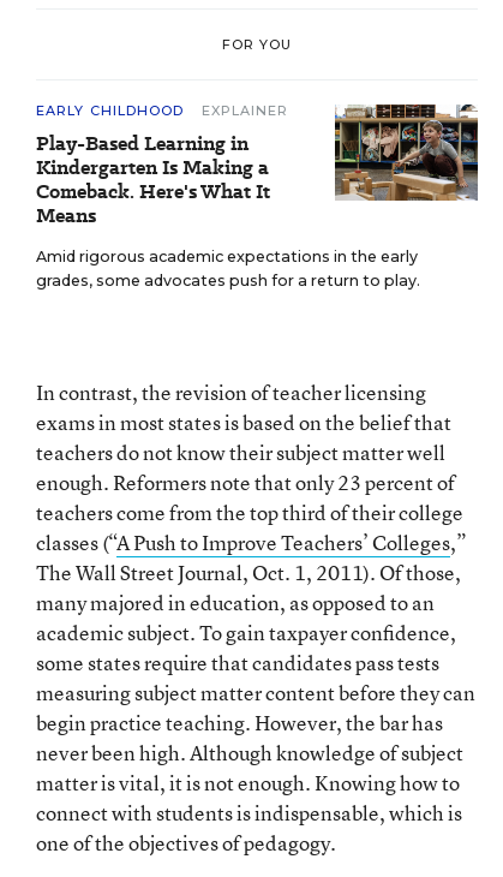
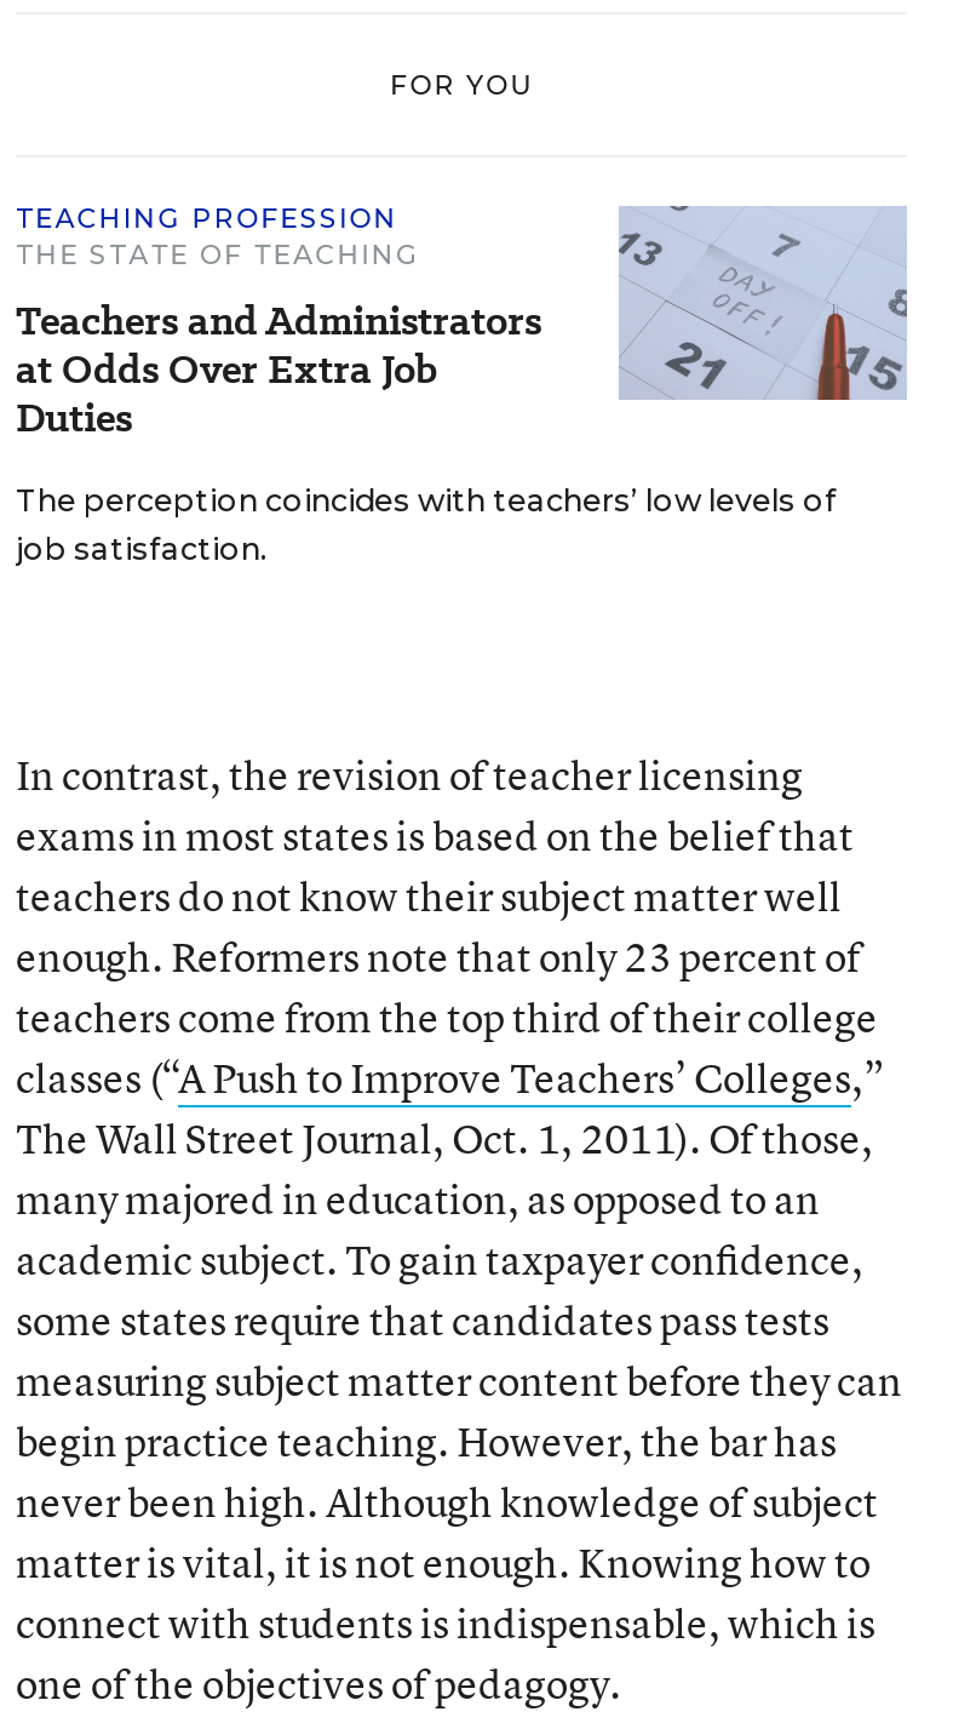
[36,102,479,229] [image] | EARLY CHILDHOOD | EXPLAINER | Play-Based Learning in | Kindergarten Is Making a | Comeback. Here's What It | Means -> [16,201,909,446] [image] | TEACHING PROFESSION | THE STATE OF TEACHING | Teachers and Administrators | at Odds Over Extra Job | Duties
[36,247,420,290] Amid rigorous academic expectations in the early | grades, some advocates push for a return to play. -> [16,482,837,567] The perception coincides with teachers’ low levels of | job satisfaction.

